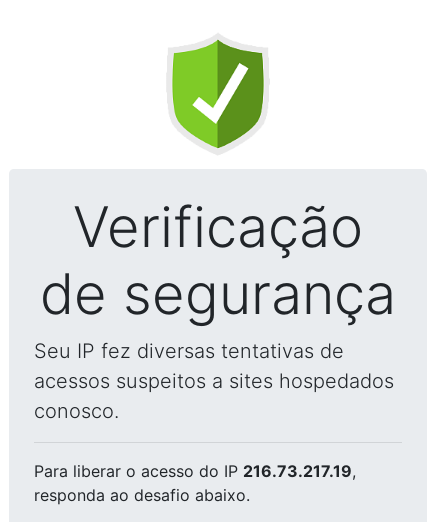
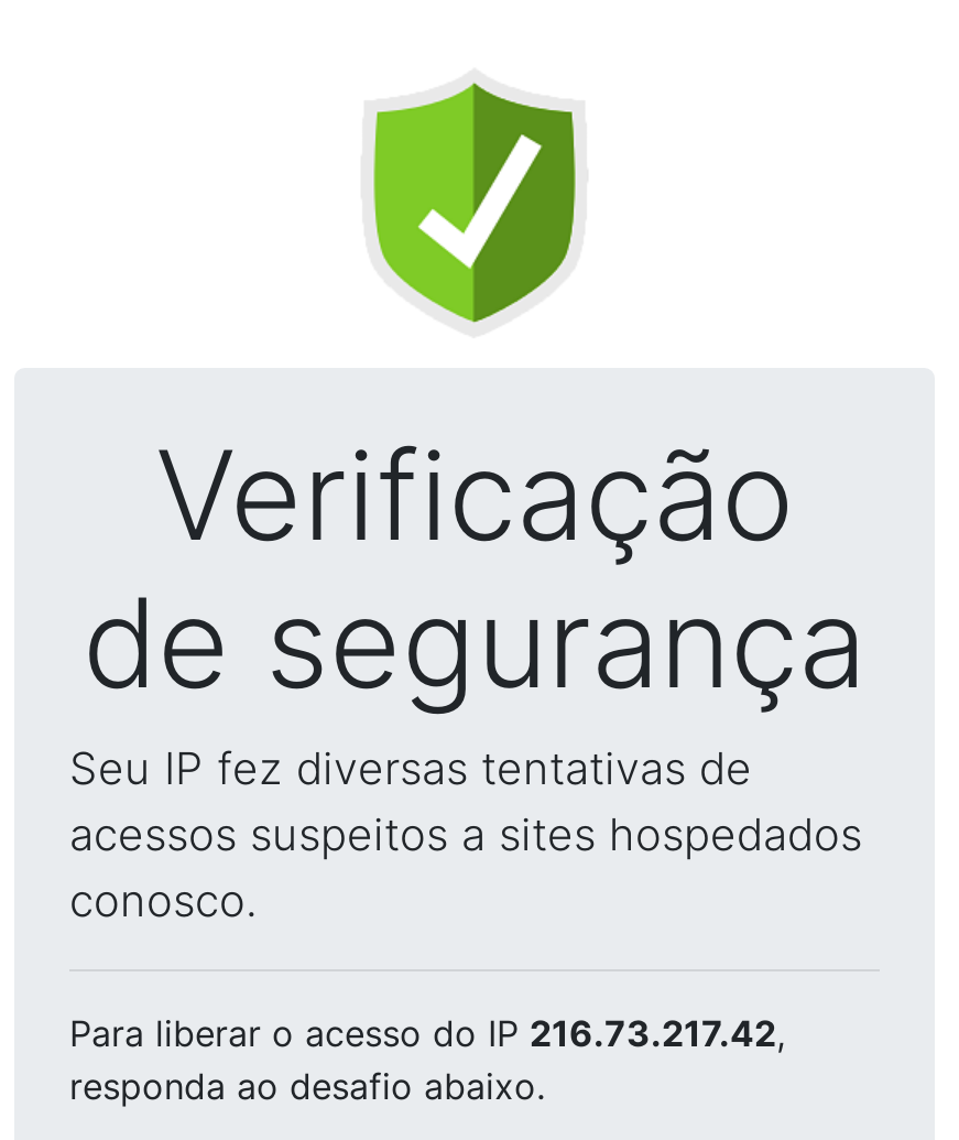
[34,461,356,481] Para liberar o acesso do IP 216.73.217.19, -> [69,1011,785,1055] Para liberar o acesso do IP 216.73.217.42,

